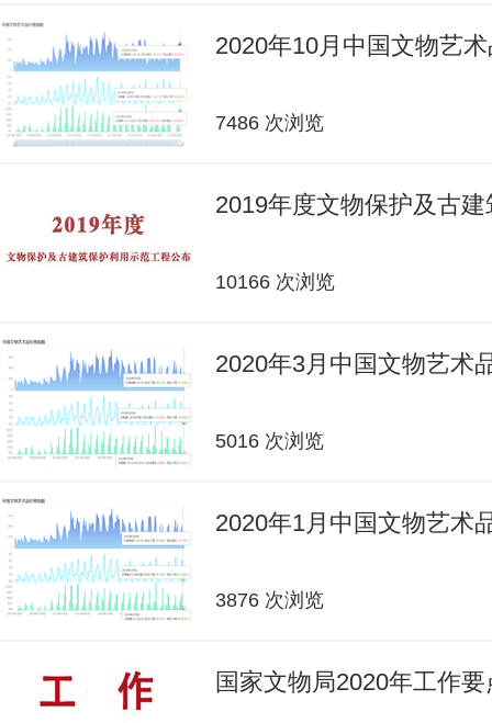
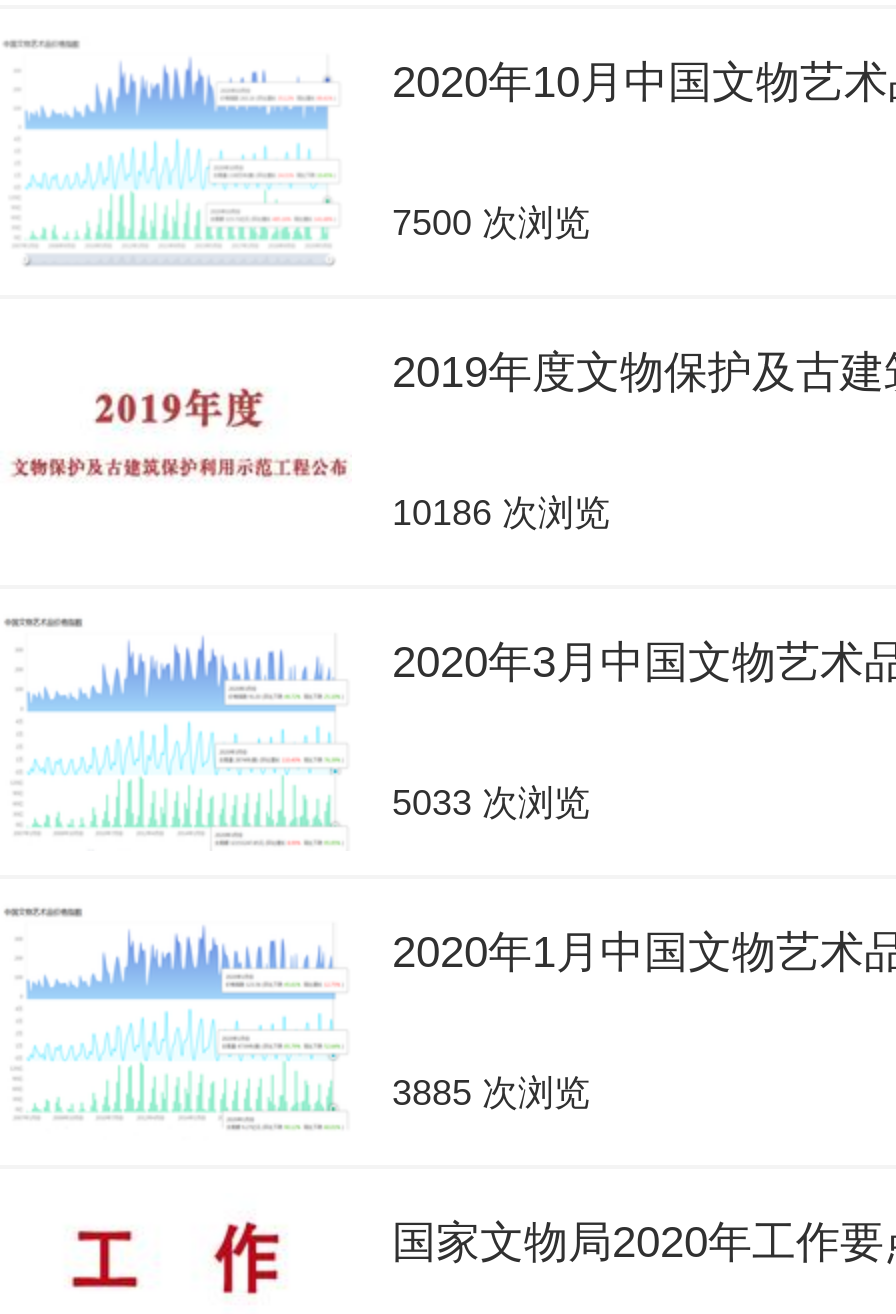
[215,112,324,134] 7486 次浏览 -> [392,203,590,243] 7500 次浏览
[215,271,335,293] 10166 次浏览 -> [392,493,610,533] 10186 次浏览
[215,430,324,452] 5016 次浏览 -> [392,783,590,823] 5033 次浏览
[215,589,324,611] 3876 次浏览 -> [392,1073,590,1113] 3885 次浏览

